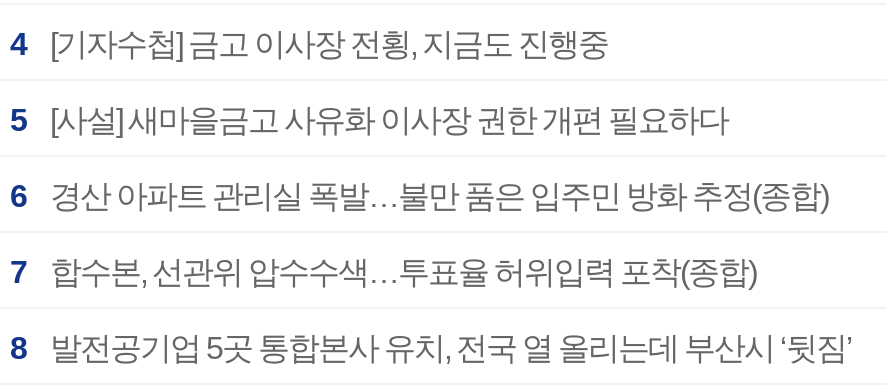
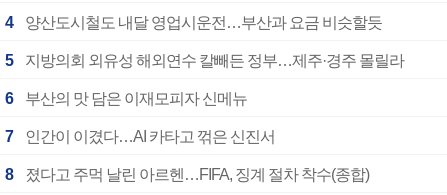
[50,27,608,61] [기자수첩] 금고 이사장 전횡, 지금도 진행중 -> [25,14,382,31] 양산도시철도 내달 영업시운전…부산과 요금 비슷할듯
[50,103,728,137] [사설] 새마을금고 사유화 이사장 권한 개편 필요하다 -> [25,52,404,69] 지방의회 외유성 해외연수 칼빼든 정부…제주·경주 몰릴라
[50,179,828,213] 경산 아파트 관리실 폭발…불만 품은 입주민 방화 추정(종합) -> [25,90,247,107] 부산의 맛 담은 이재모피자 신메뉴
[50,255,756,289] 합수본, 선관위 압수수색…투표율 허위입력 포착(종합) -> [25,128,275,145] 인간이 이겼다…AI 카타고 꺾은 신진서
[50,331,852,365] 발전공기업 5곳 통합본사 유치, 전국 열 올리는데 부산시 ‘뒷짐’ -> [25,166,369,183] 졌다고 주먹 날린 아르헨…FIFA, 징계 절차 착수(종합)

